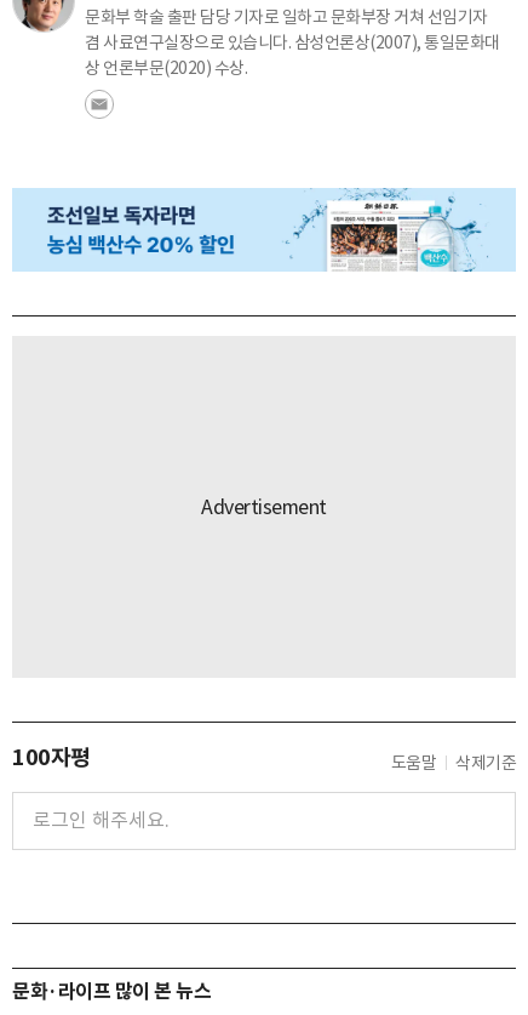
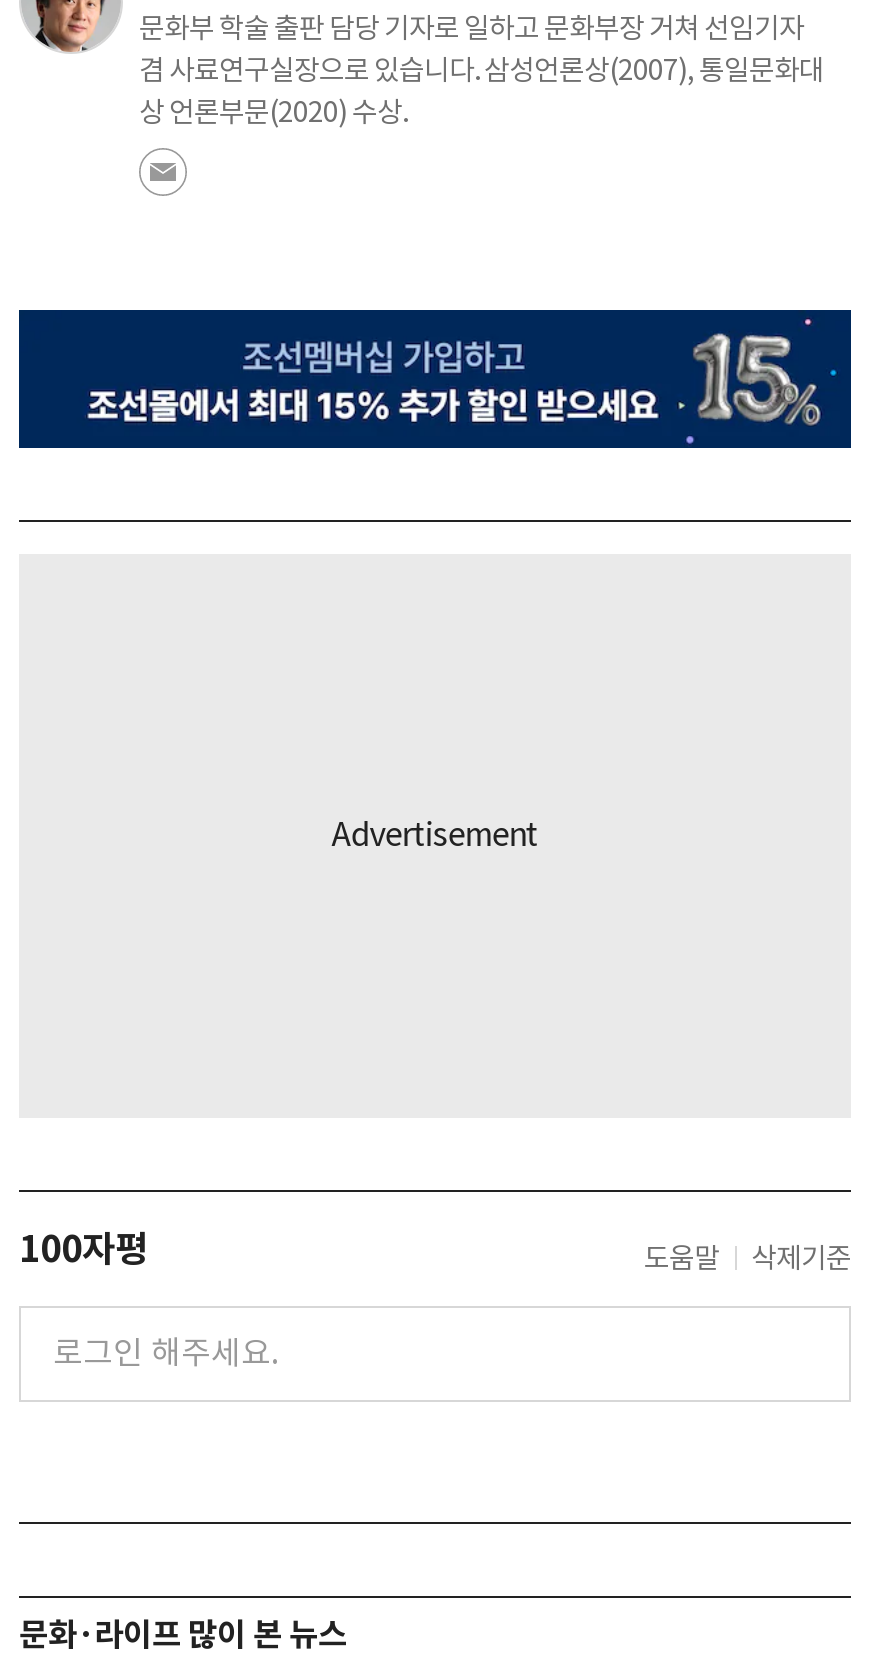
[12,187,516,273] [image] -> [17,308,853,450] [image]

